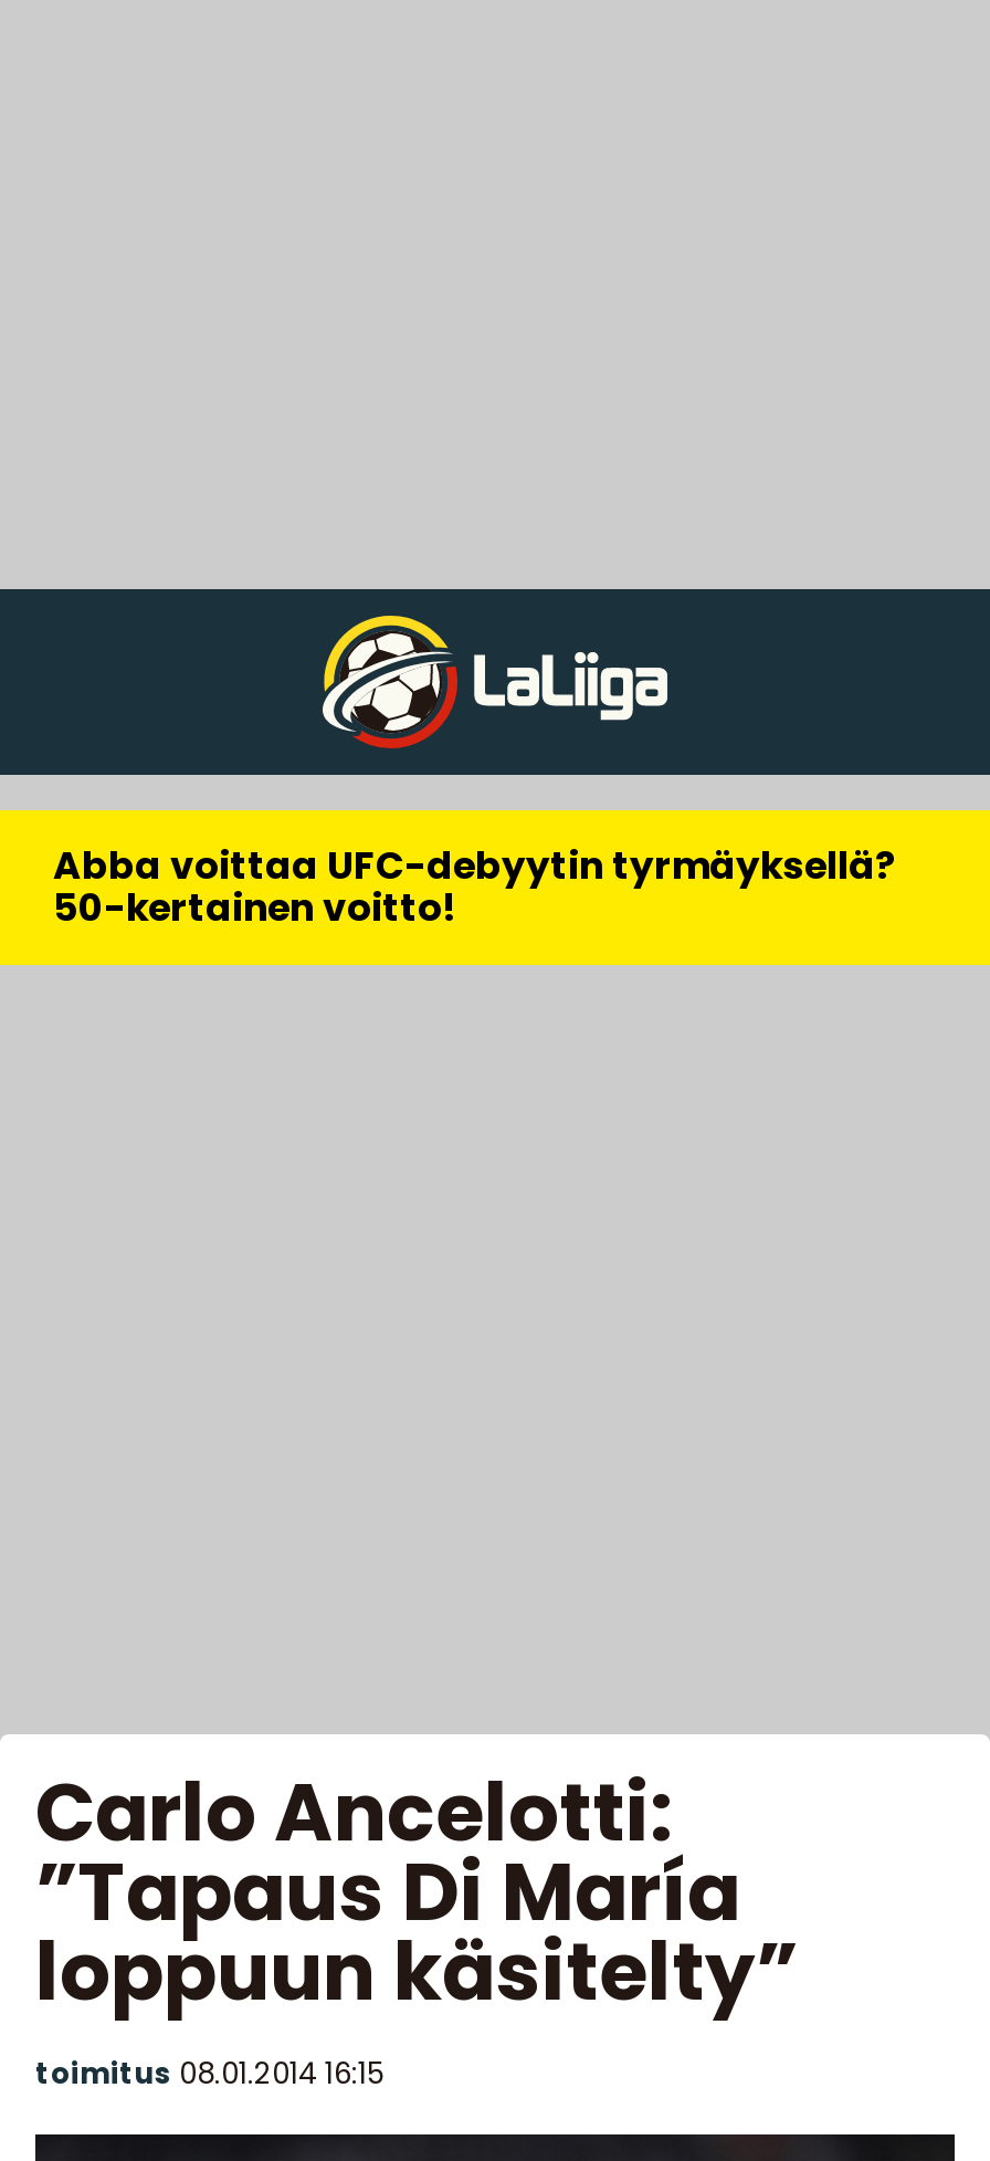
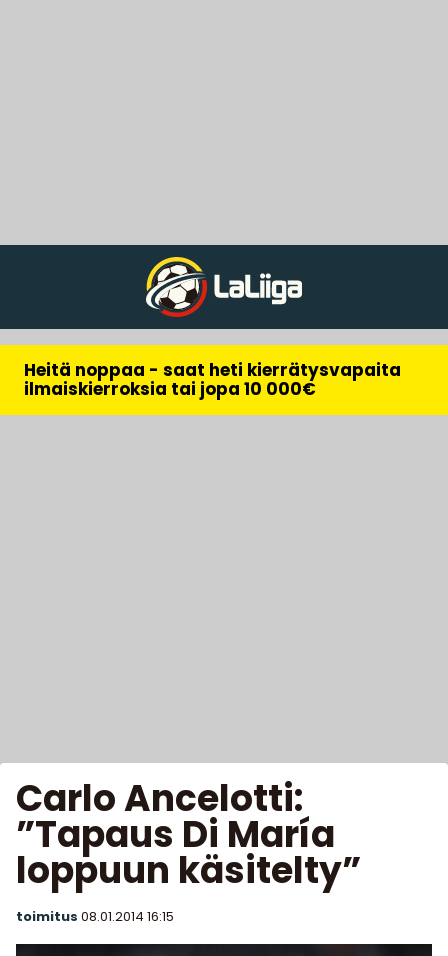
[53,839,897,934] Abba voittaa UFC-debyytin tyrmäyksellä? | 50-kertainen voitto! -> [24,358,401,401] Heitä noppaa - saat heti kierrätysvapaita | ilmaiskierroksia tai jopa 10 000€

